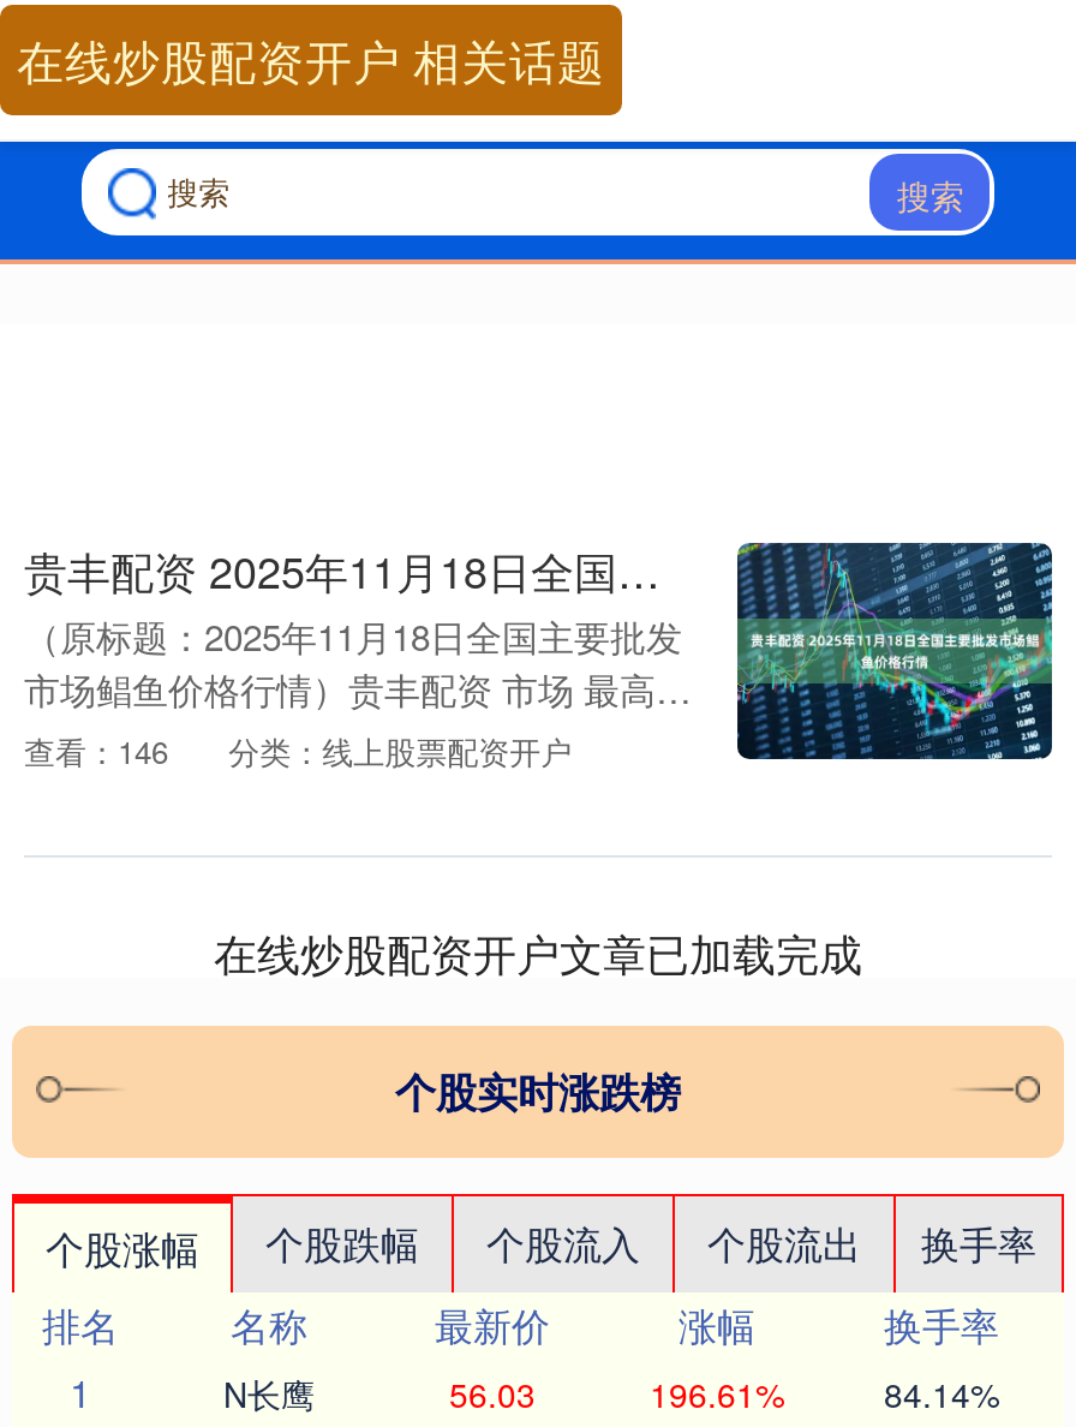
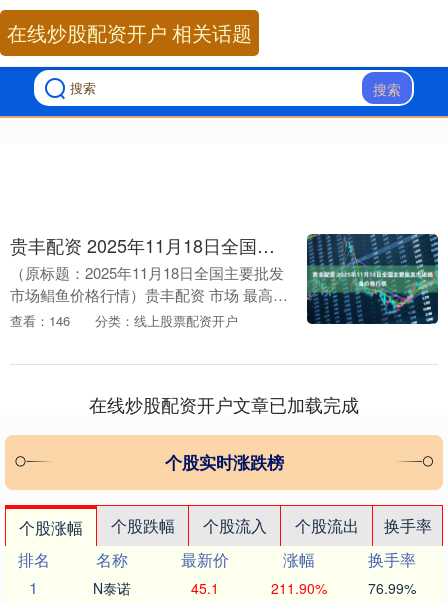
[223,1369,315,1417] N长鹰 -> [93,578,131,598] N泰诺
[449,1369,536,1417] 56.03 -> [191,578,219,598] 45.1
[650,1369,784,1417] 196.61% -> [270,578,326,598] 211.90%
[884,1369,999,1417] 84.14% -> [368,578,416,598] 76.99%

